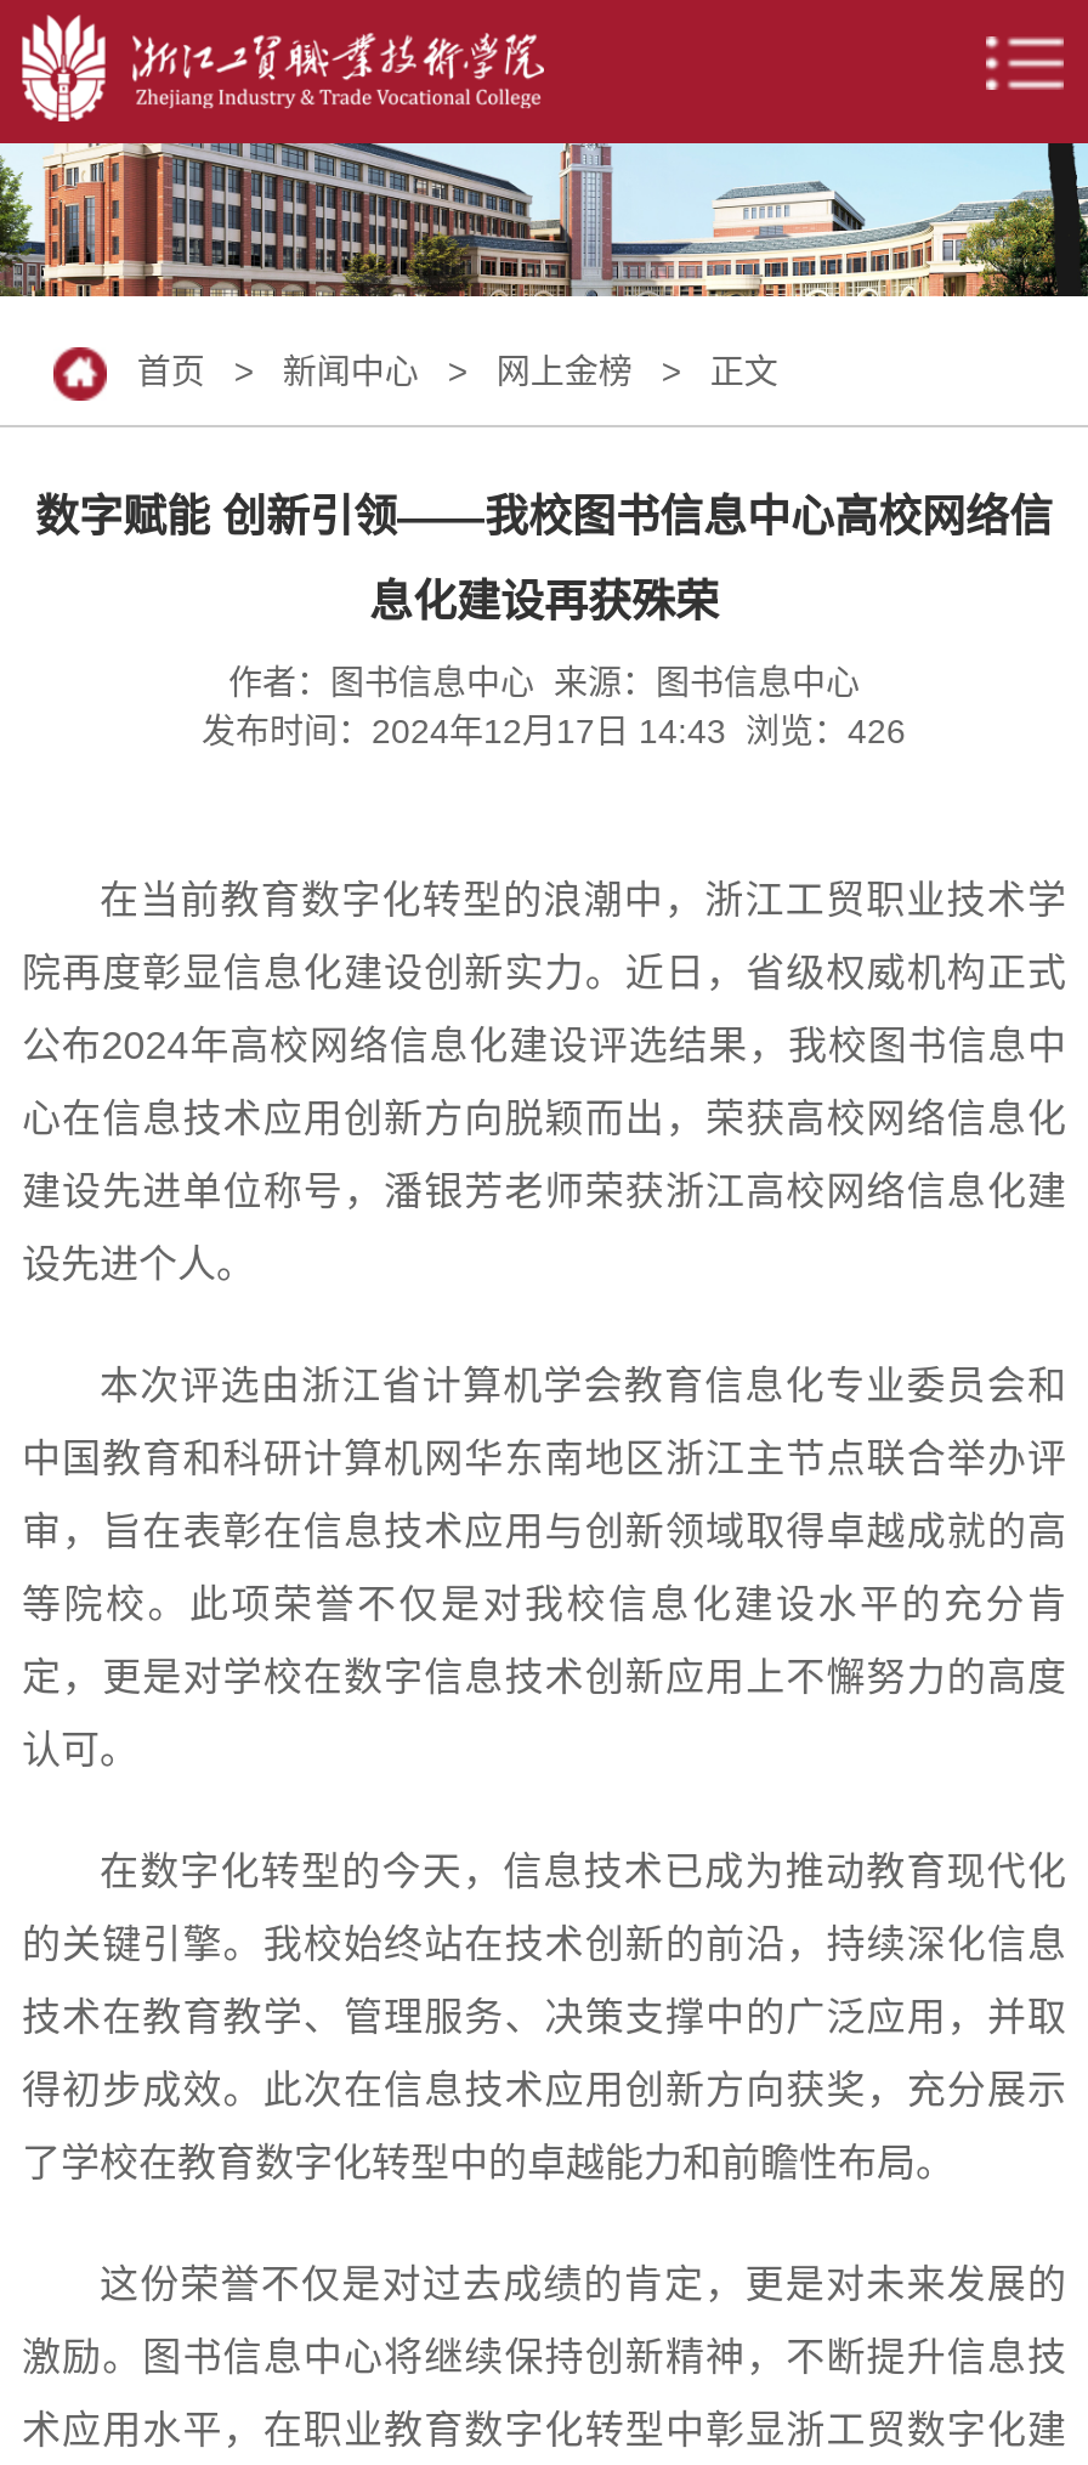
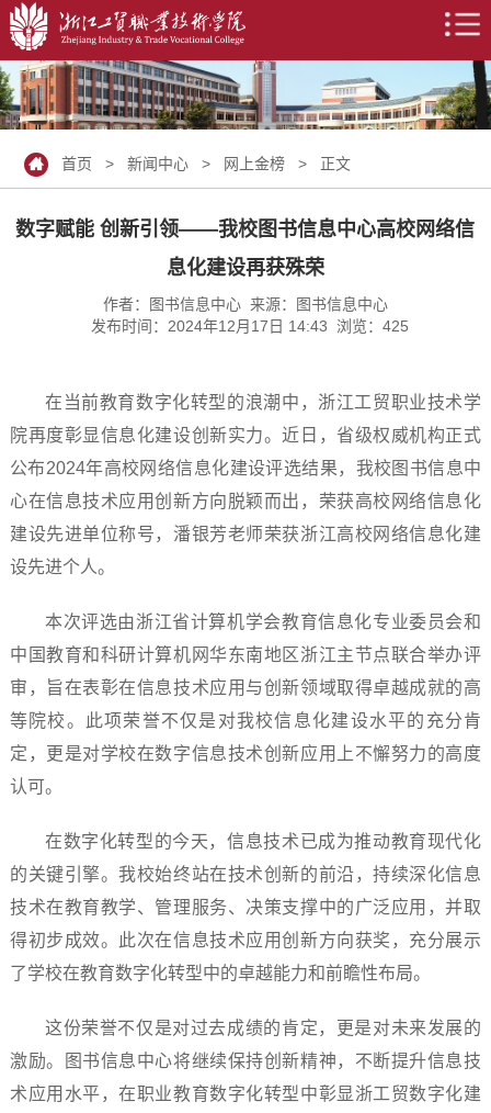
[182,713,906,751] 发布时间：2024年12月17日 14:43 浏览：426 -> [82,318,409,335] 发布时间：2024年12月17日 14:43 浏览：425

